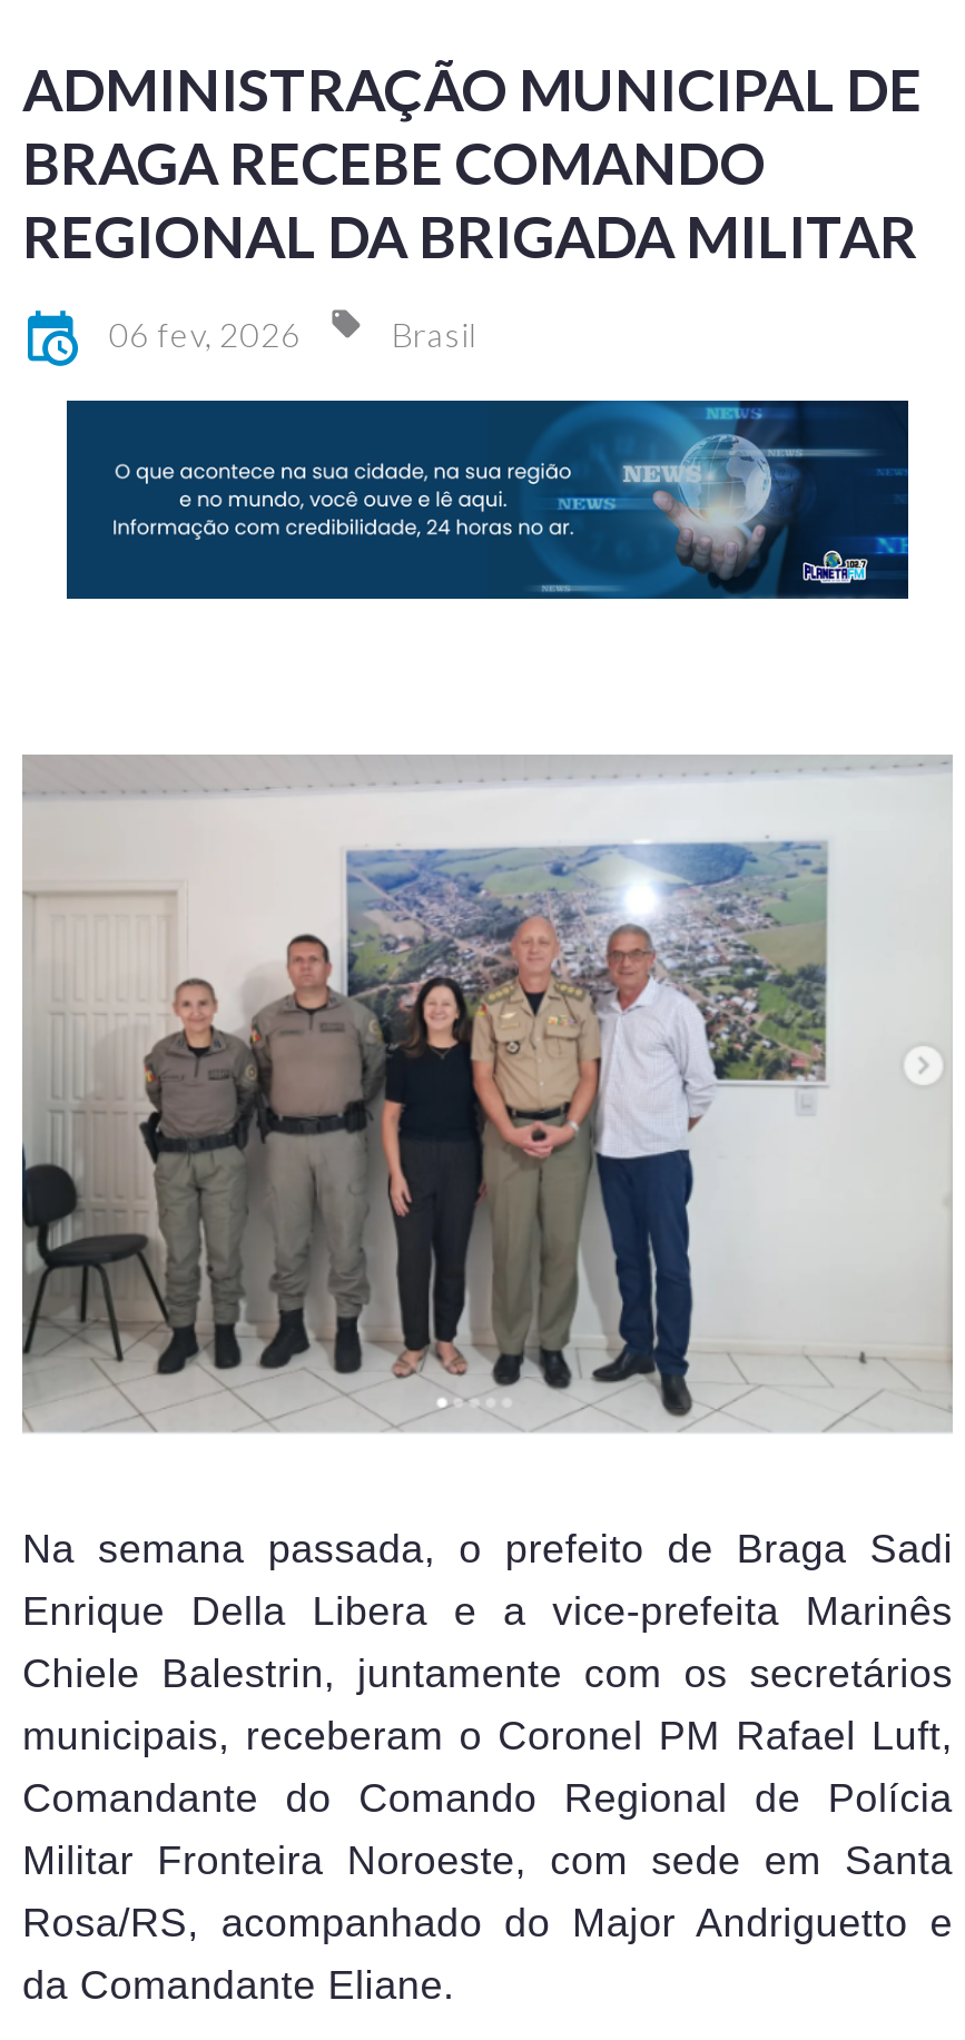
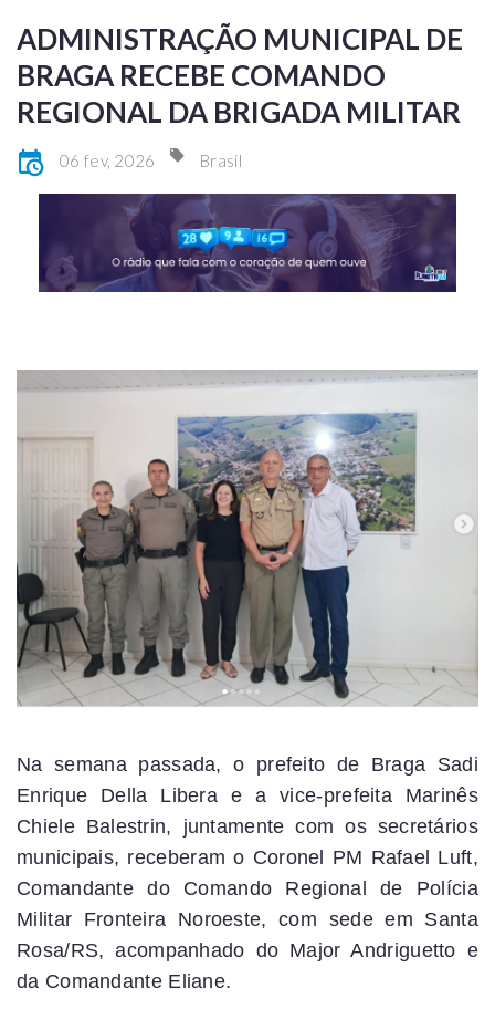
[67,401,908,599] [image] -> [39,194,457,292] [image]

